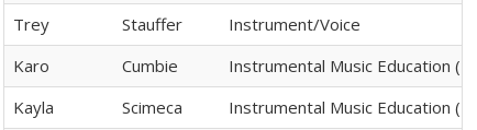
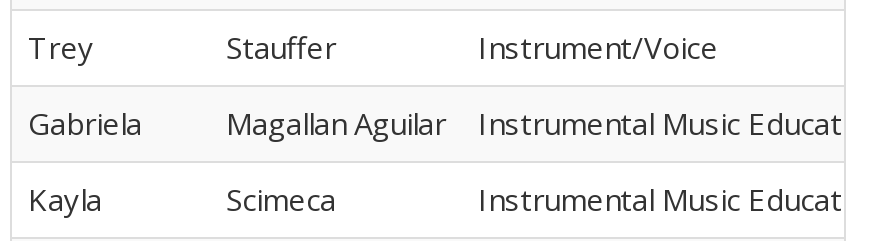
[13,54,178,76] Karo | Cumbie -> [28,102,446,142] Gabriela | Magallan Aguilar

